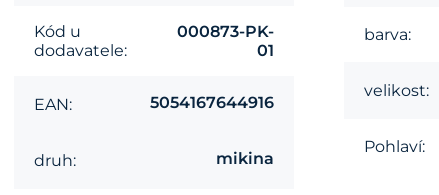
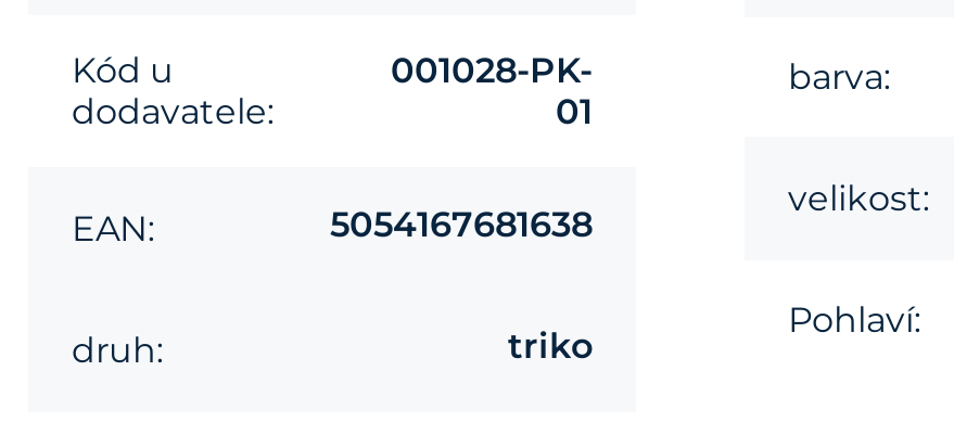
[177,22,274,41] 000873-PK- -> [391,50,593,91] 001028-PK-
[150,93,274,112] 5054167644916 -> [330,204,593,245] 5054167681638
[216,149,274,168] mikina -> [508,325,593,367] triko

